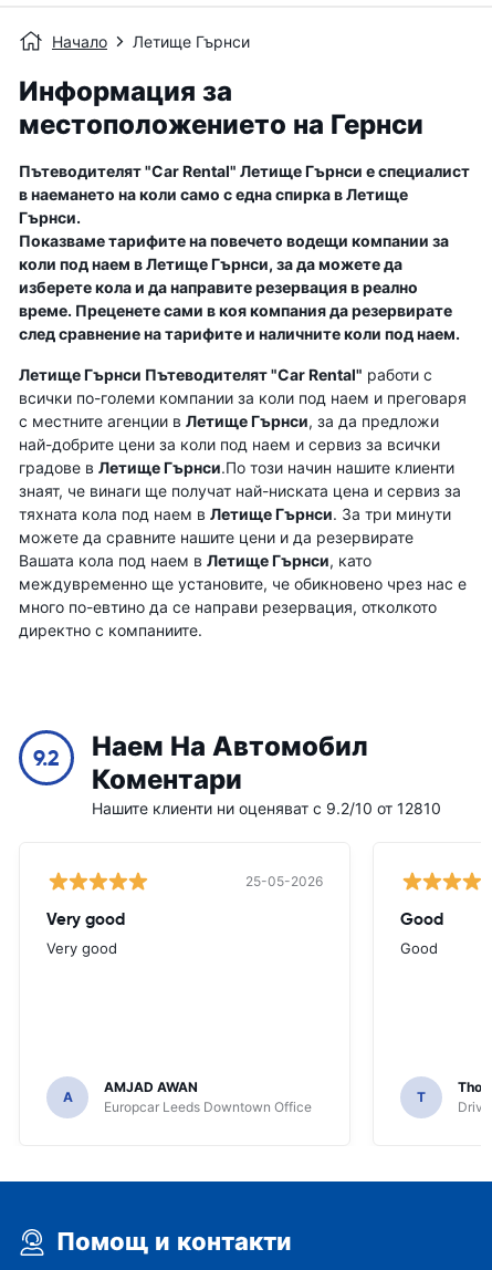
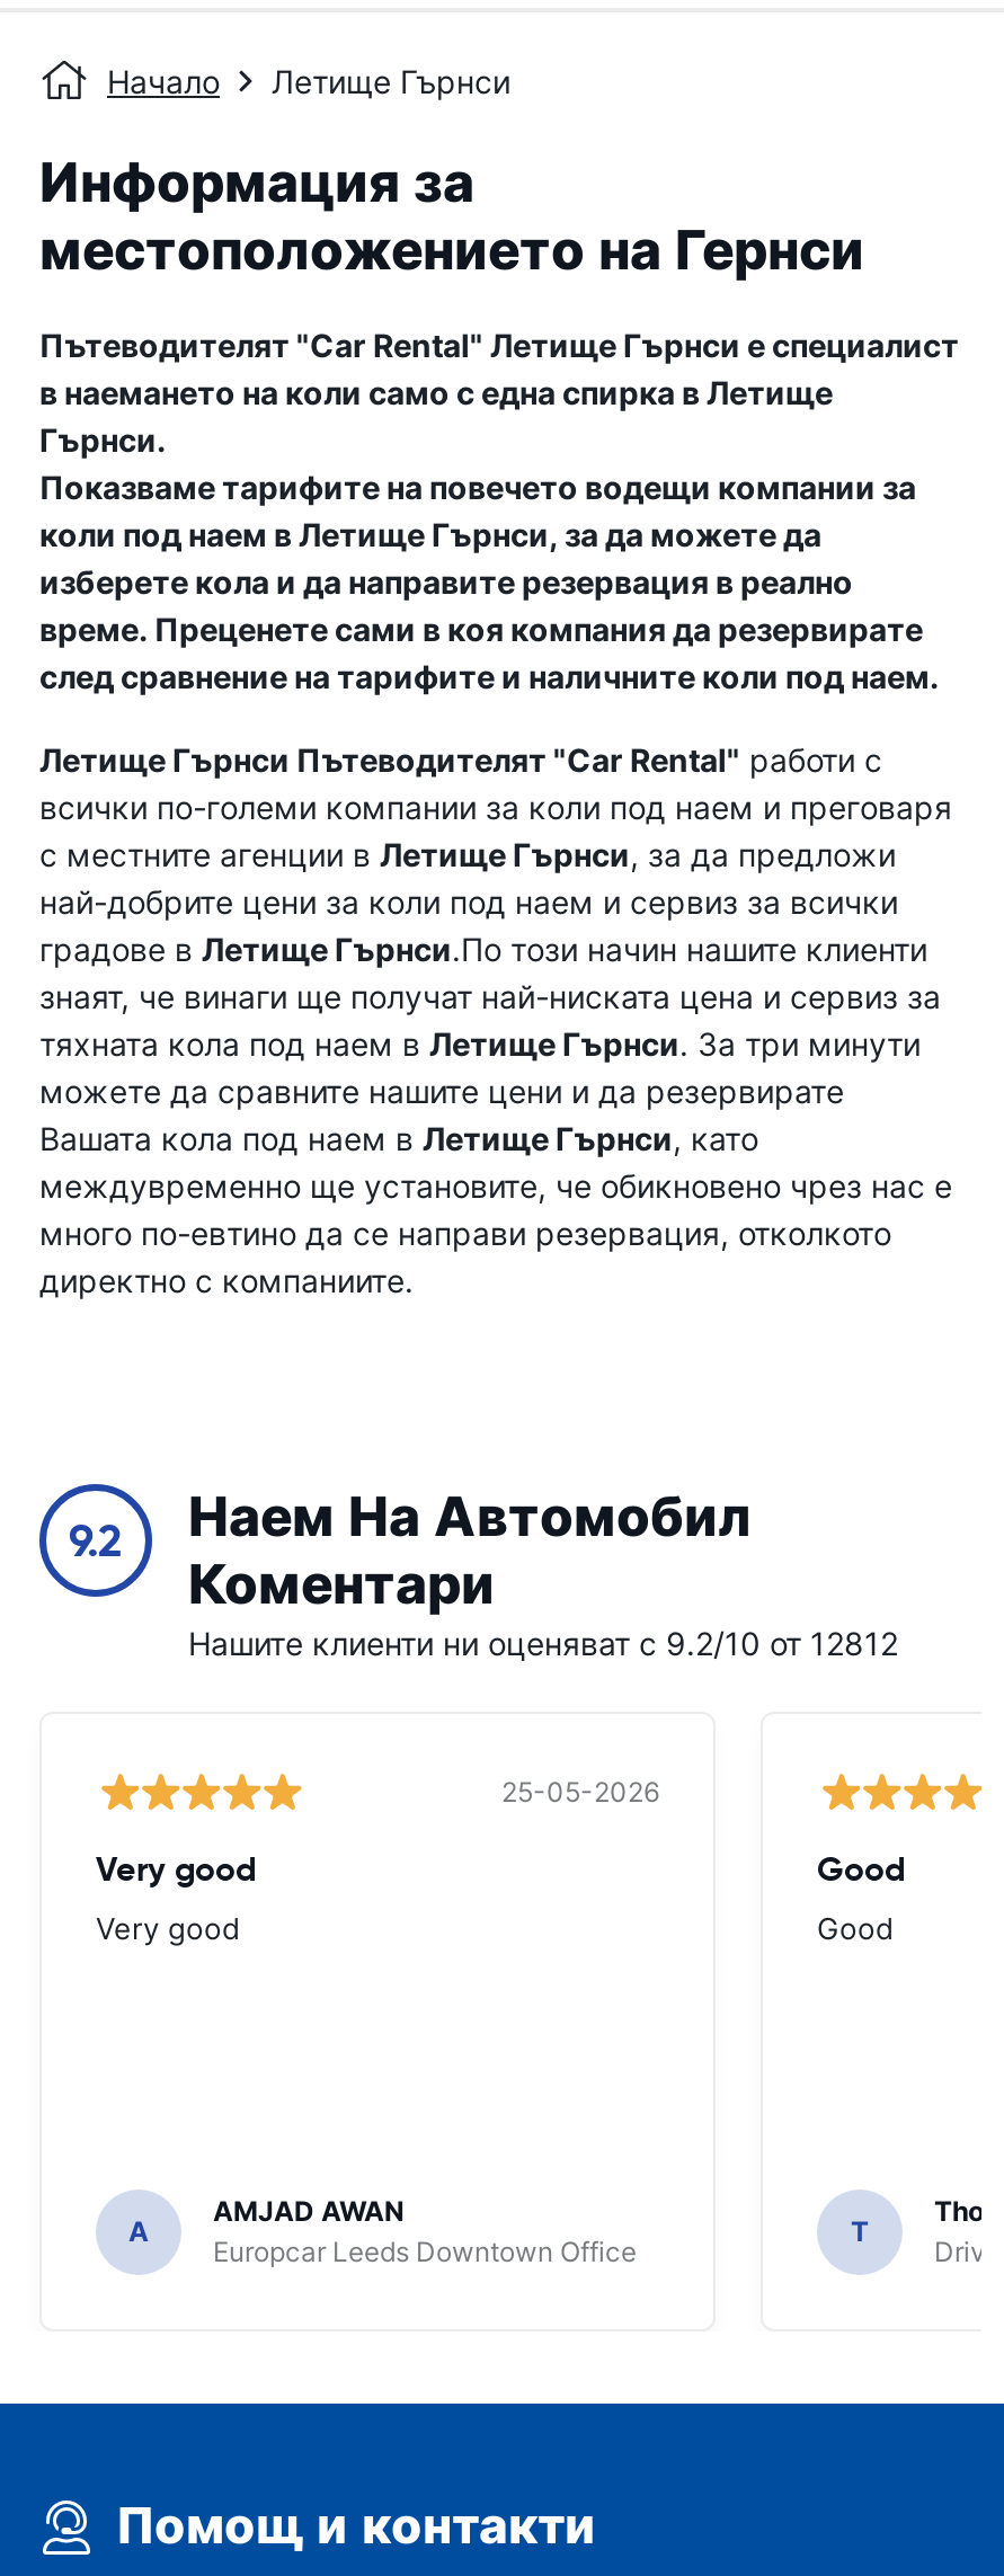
[92,799,441,818] Нашите клиенти ни оценяват с 9.2/10 от 12810 -> [188,1624,898,1662] Нашите клиенти ни оценяват с 9.2/10 от 12812

